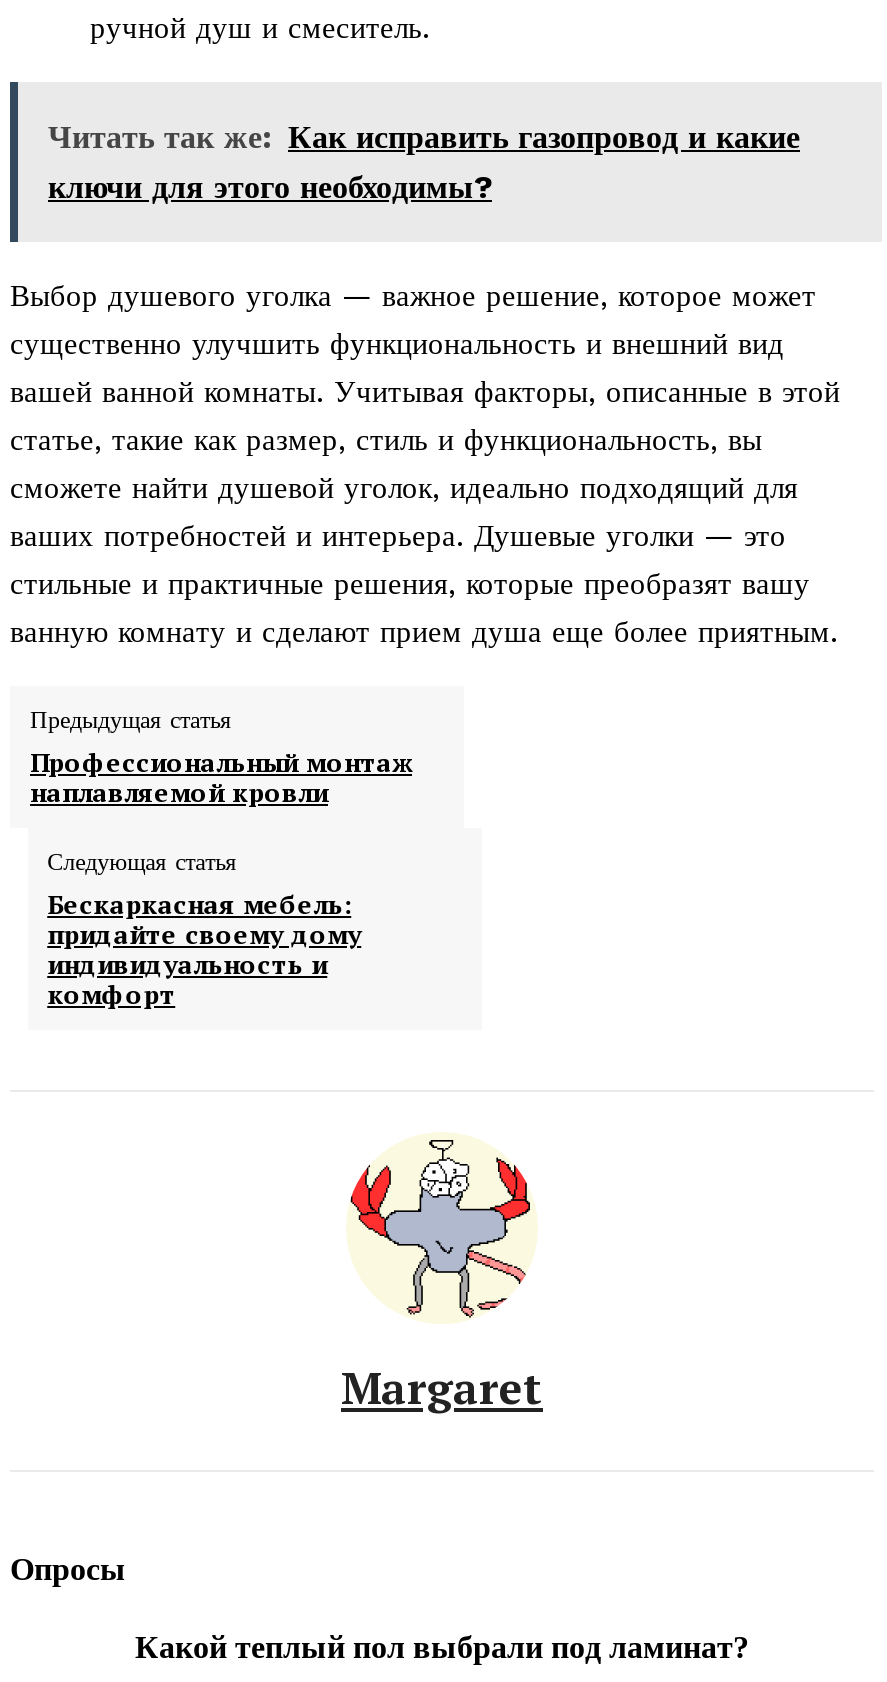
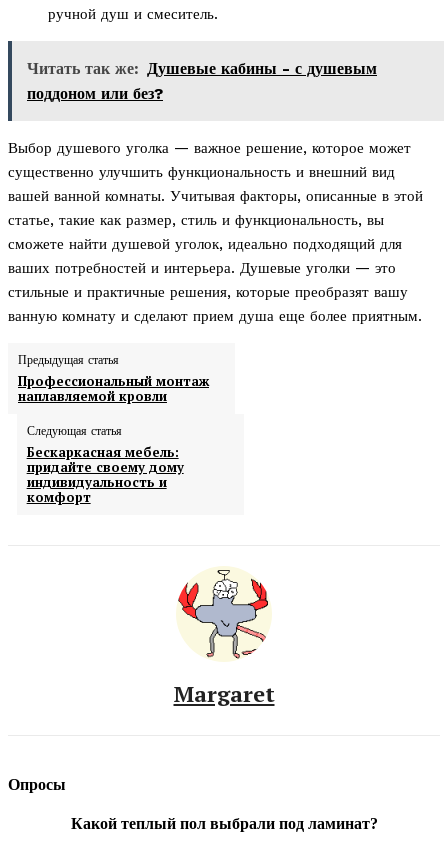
[48,118,800,206] Читать так же: Как исправить газопровод и какие | ключи для этого необходимы? -> [27,59,377,103] Читать так же: Душевые кабины - с душевым | поддоном или без?

